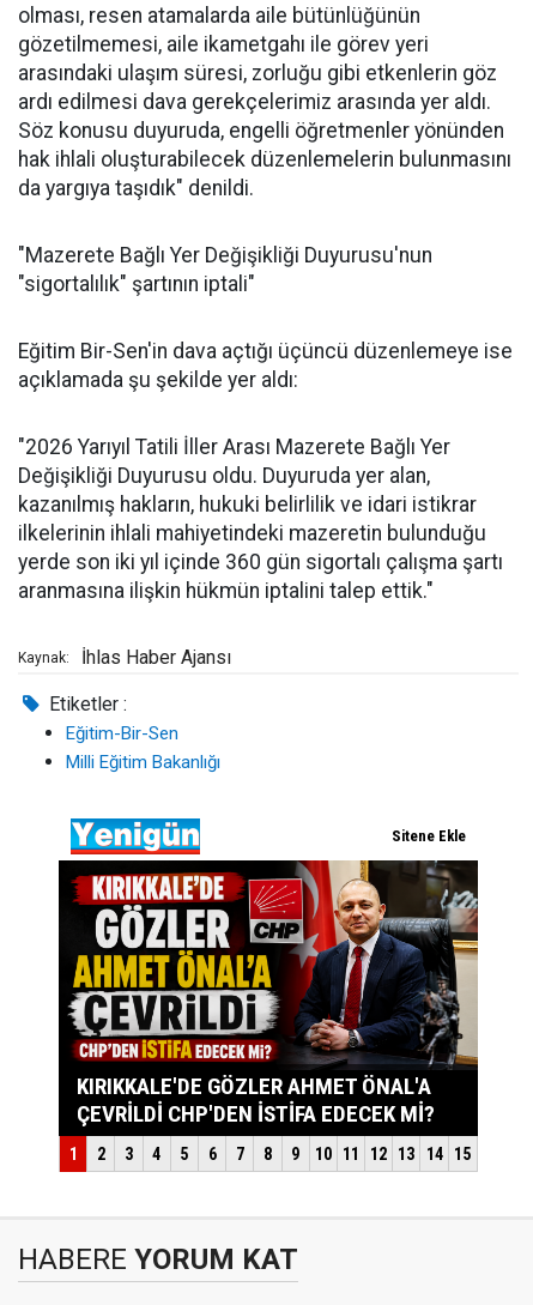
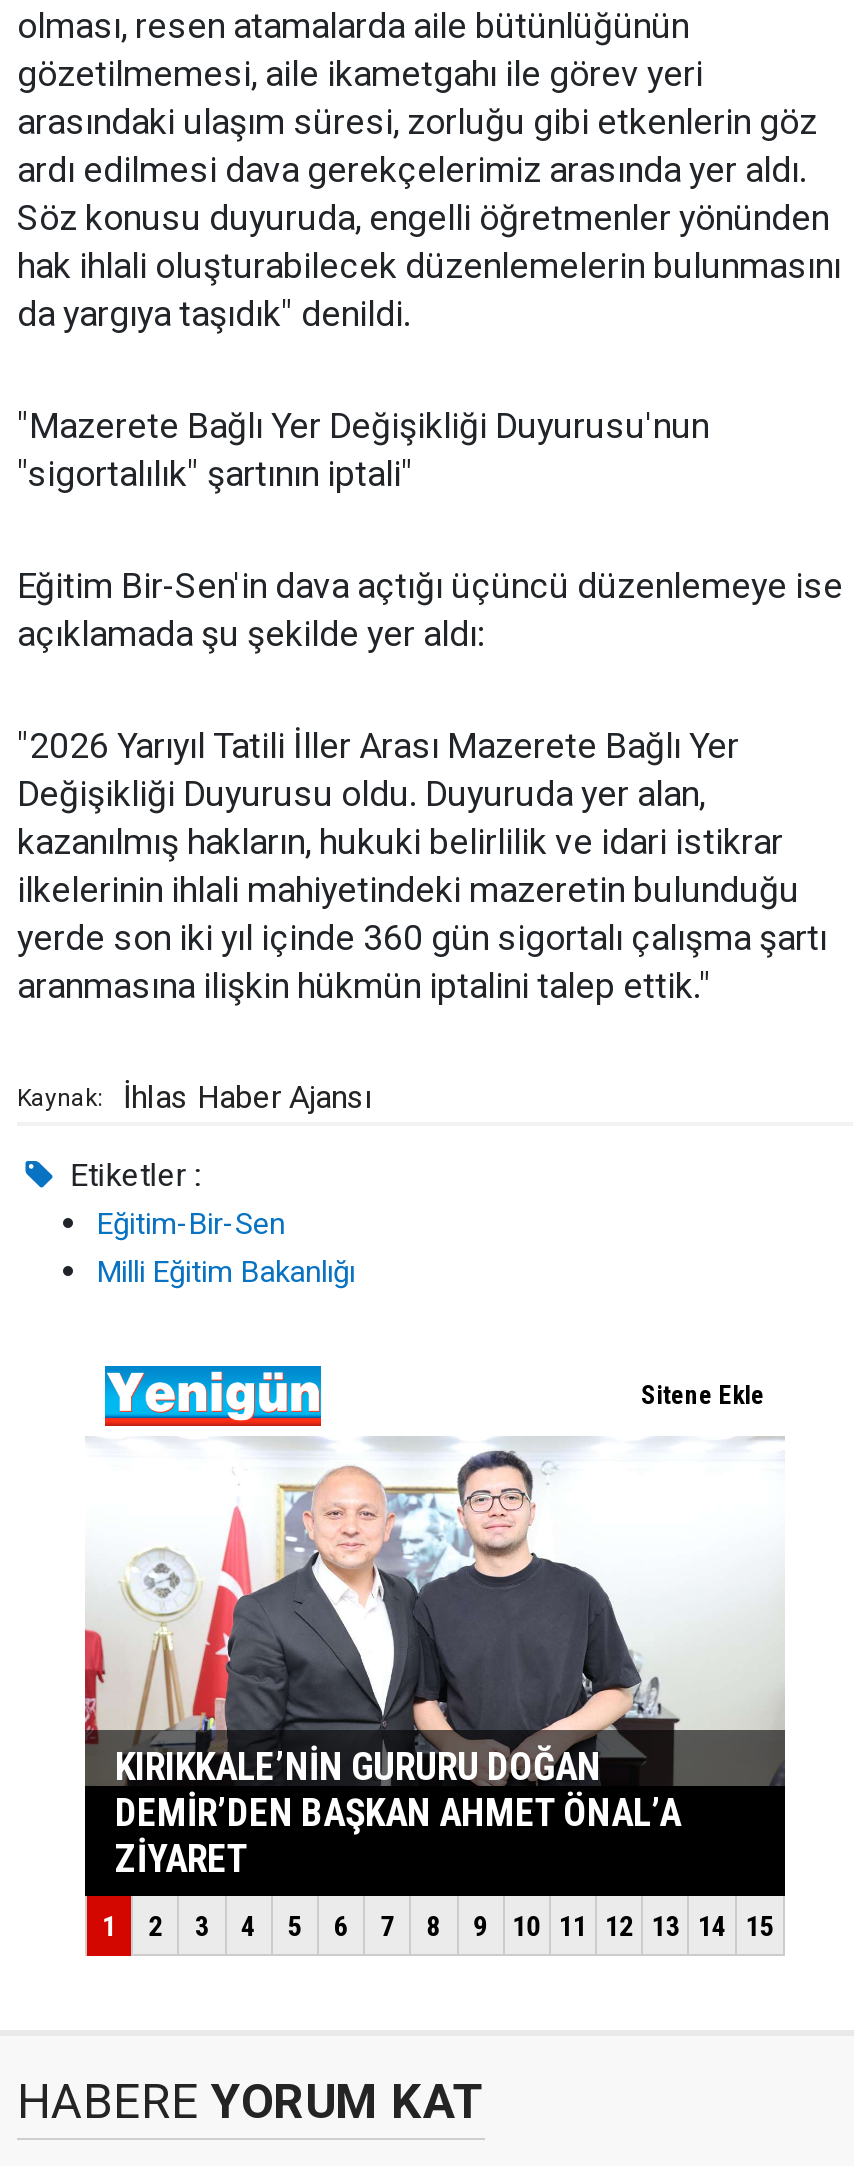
[57,859,479,1128] [image] -> [83,1436,785,1878] [image]

